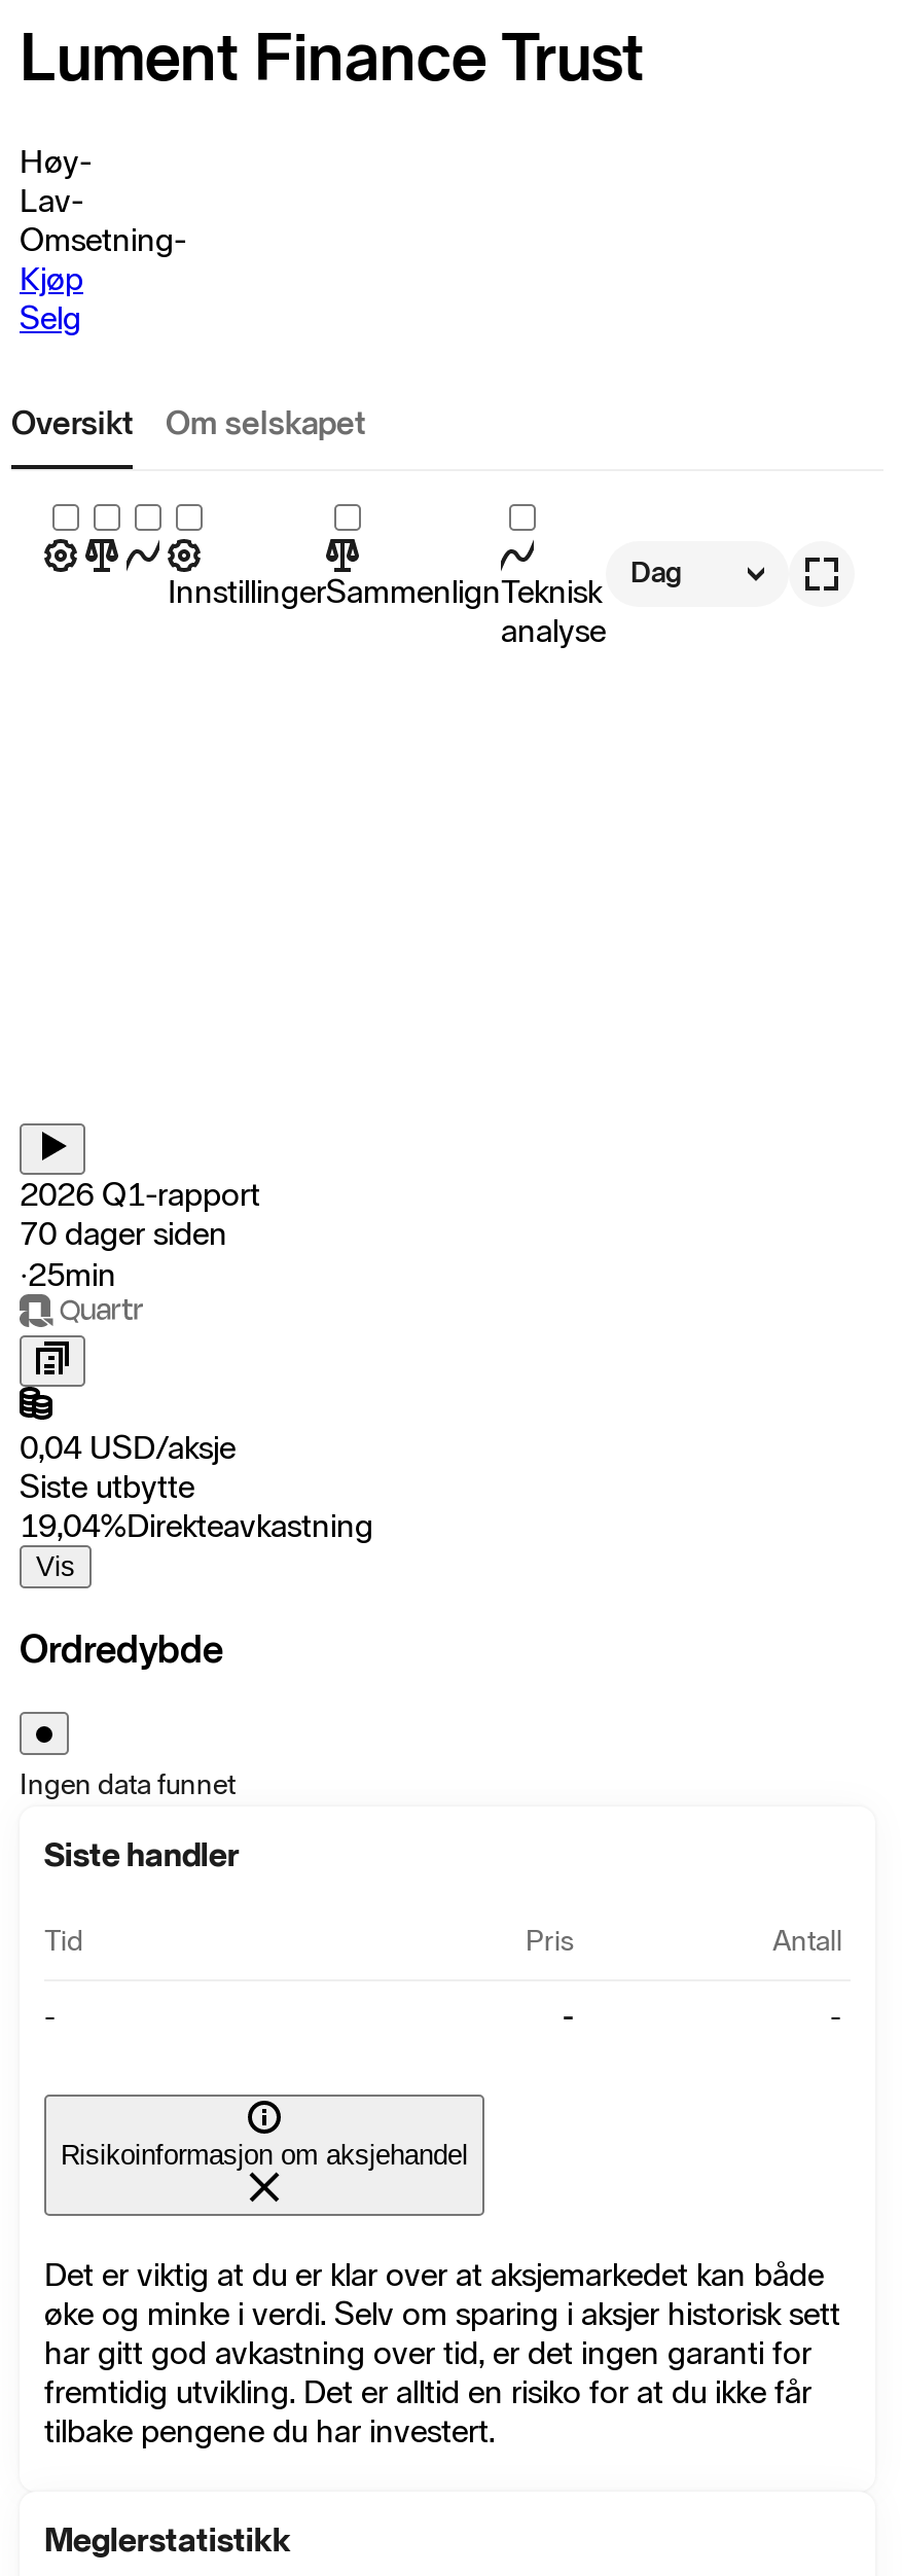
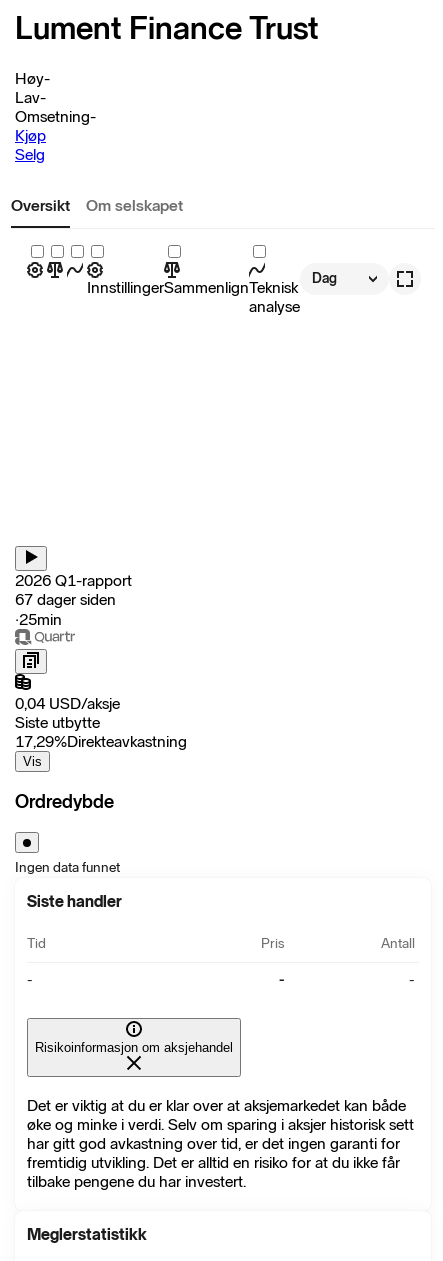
[20,1214,227,1253] 70 dager siden -> [15,590,116,609] 67 dager siden
[20,1506,373,1545] 19,04%Direkteavkastning -> [15,732,187,751] 17,29%Direkteavkastning

